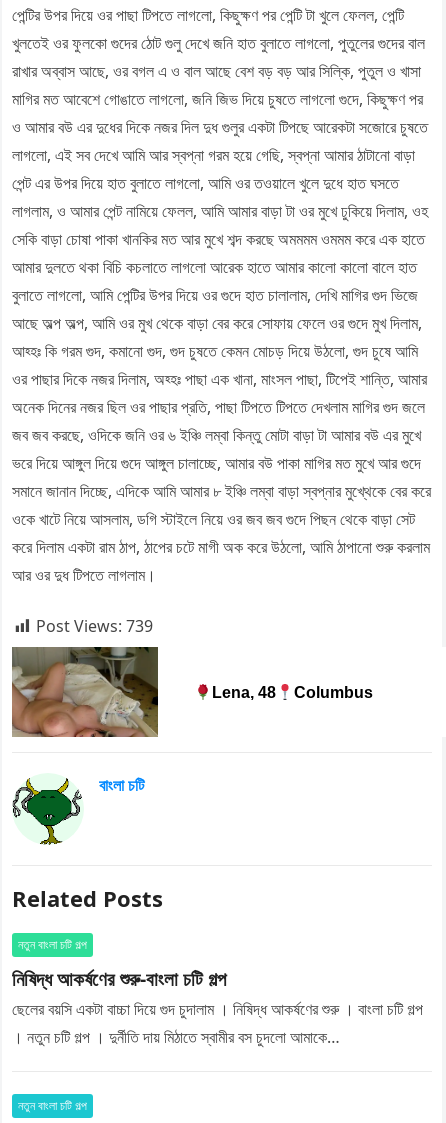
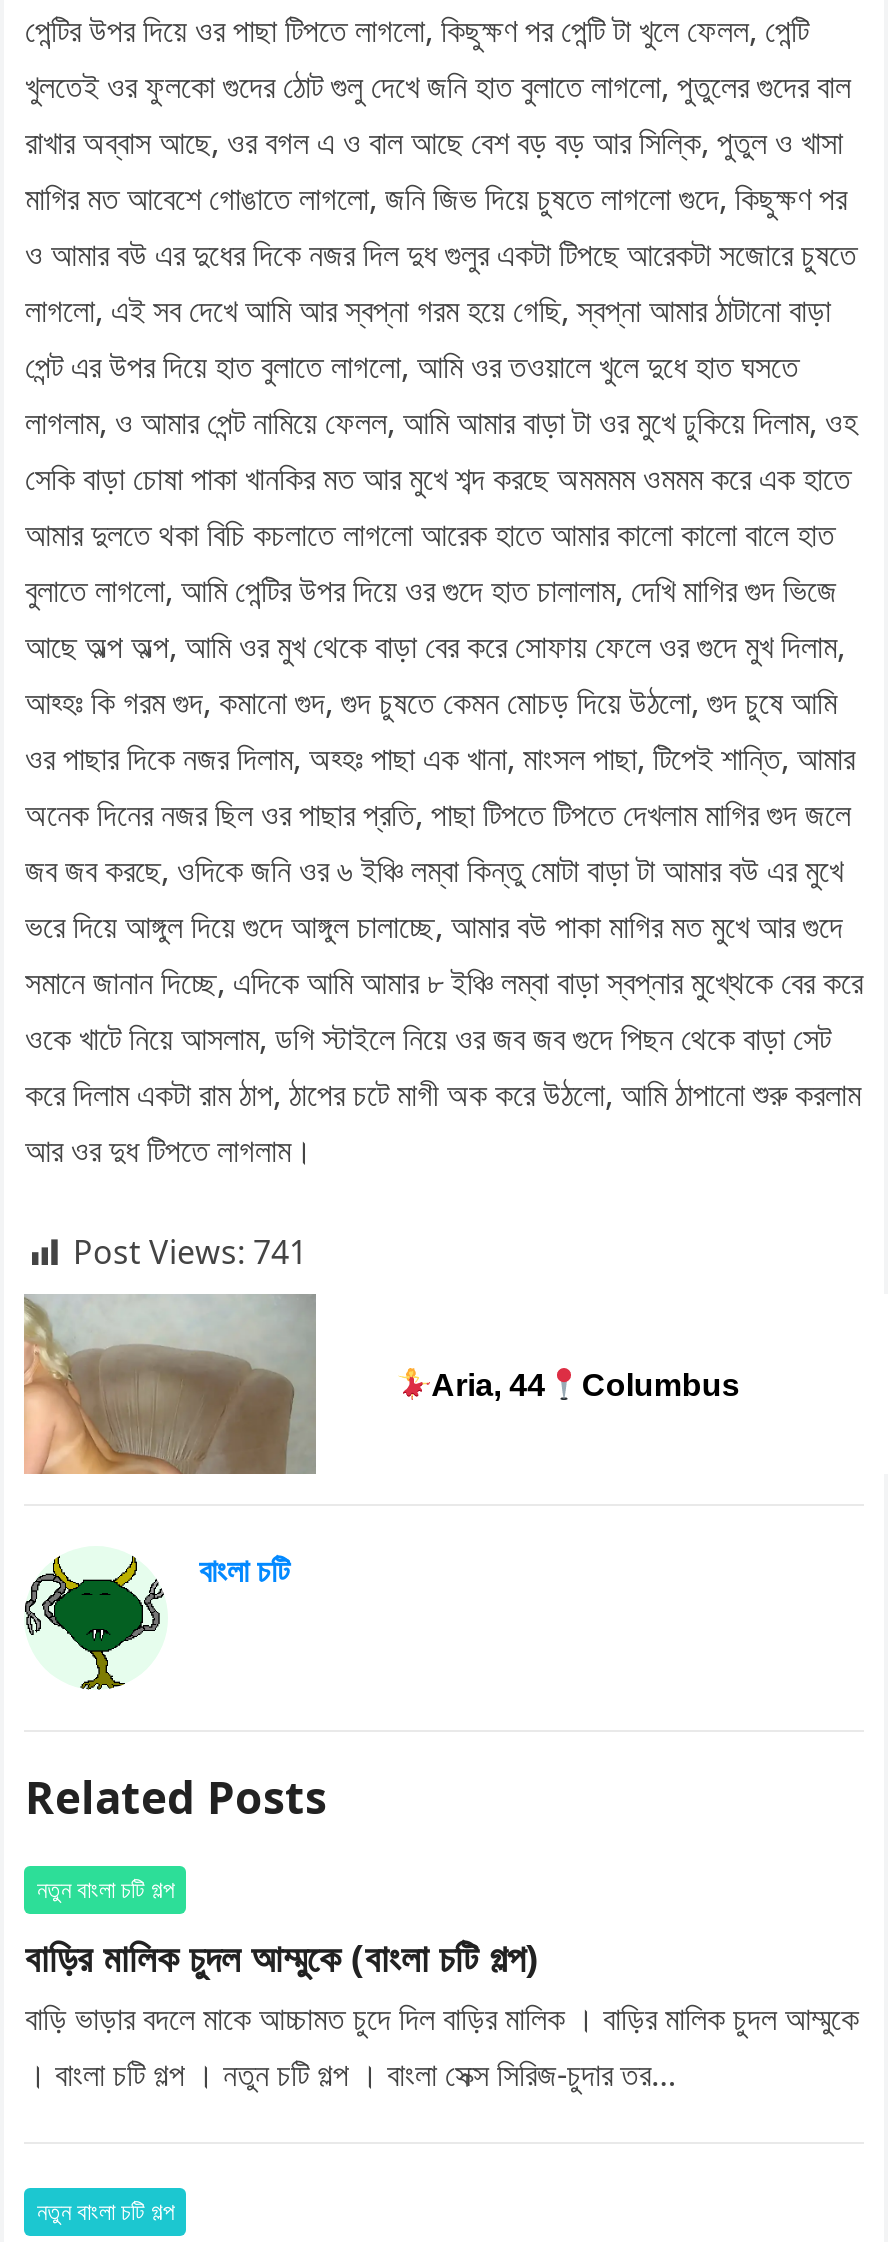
[36,615,153,637] Post Views: 739 -> [73,1230,307,1274] Post Views: 741
[11,646,159,738] [image] -> [22,1294,318,1476] [image]
[212,683,373,700] Lena, 48 Columbus -> [431,1367,740,1401] Aria, 44 Columbus
[12,965,423,1048] নিষিদ্ধ আকর্ষণের শুরু-বাংলা চটি গল্প | ছেলের বয়সি একটা বাচ্চা দিয়ে গুদ চুদালাম । নিষিদ্ধ আকর্ষণের শুরু । বাংলা চটি গল্প | । নতুন চটি গল্প । দুর্নীতি দায় মিঠাতে স্বামীর বস চুদলো আমাকে… -> [25,1930,859,2096] বাড়ির মালিক চুদল আম্মুকে (বাংলা চটি গল্প) | বাড়ি ভাড়ার বদলে মাকে আচ্চামত চুদে দিল বাড়ির মালিক । বাড়ির মালিক চুদল আম্মুকে | । বাংলা চটি গল্প । নতুন চটি গল্প । বাংলা সেক্স সিরিজ-চুদার তর…

